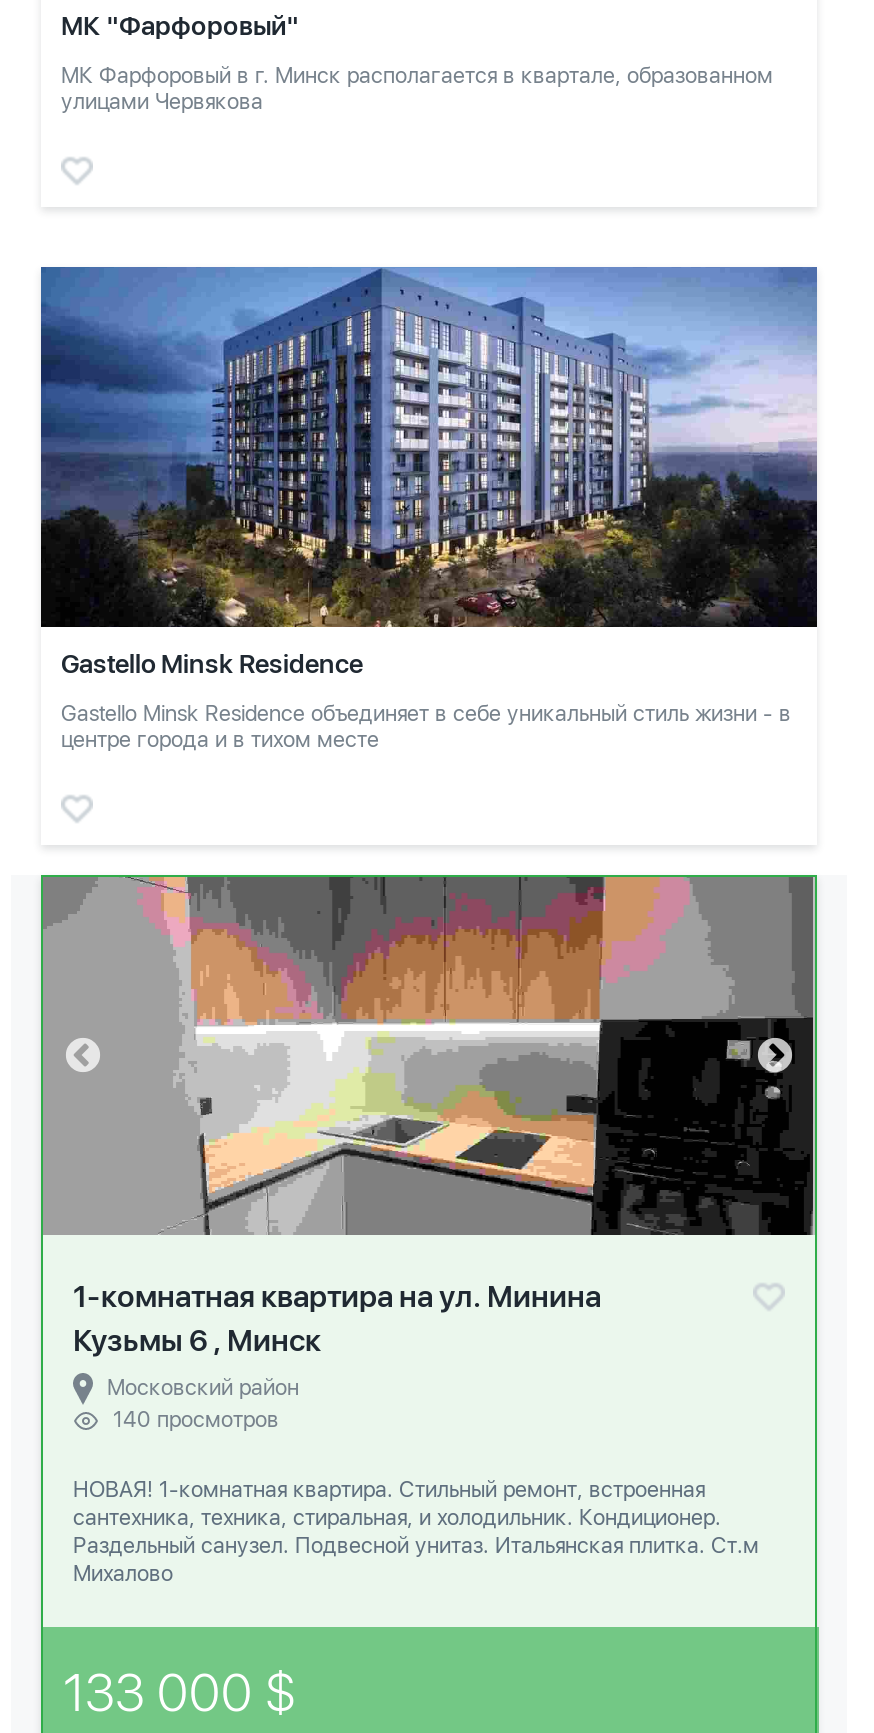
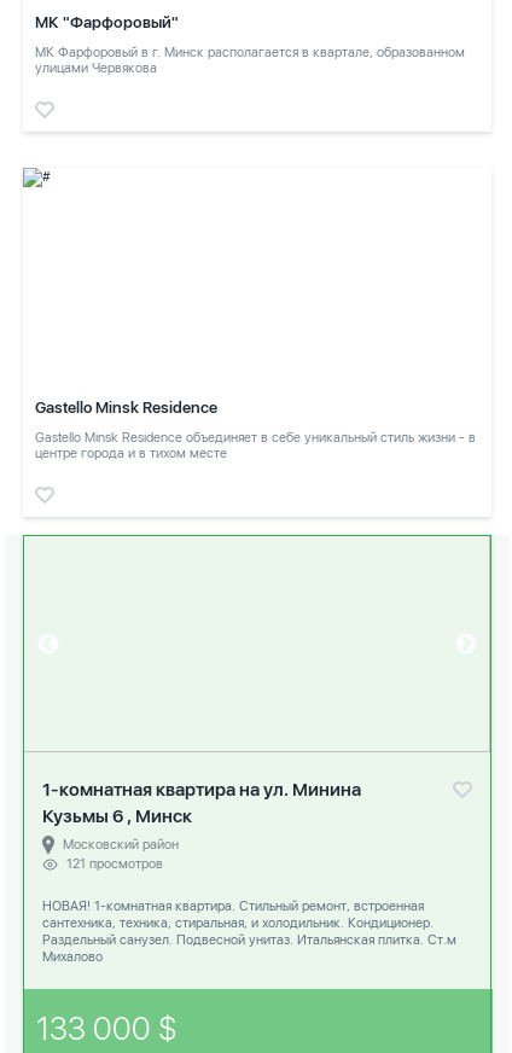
[39,265,819,629] [image] -> none
[41,875,815,1237] [image] -> none
[113,1407,279,1433] 140 просмотров -> [66,856,163,872] 121 просмотров

